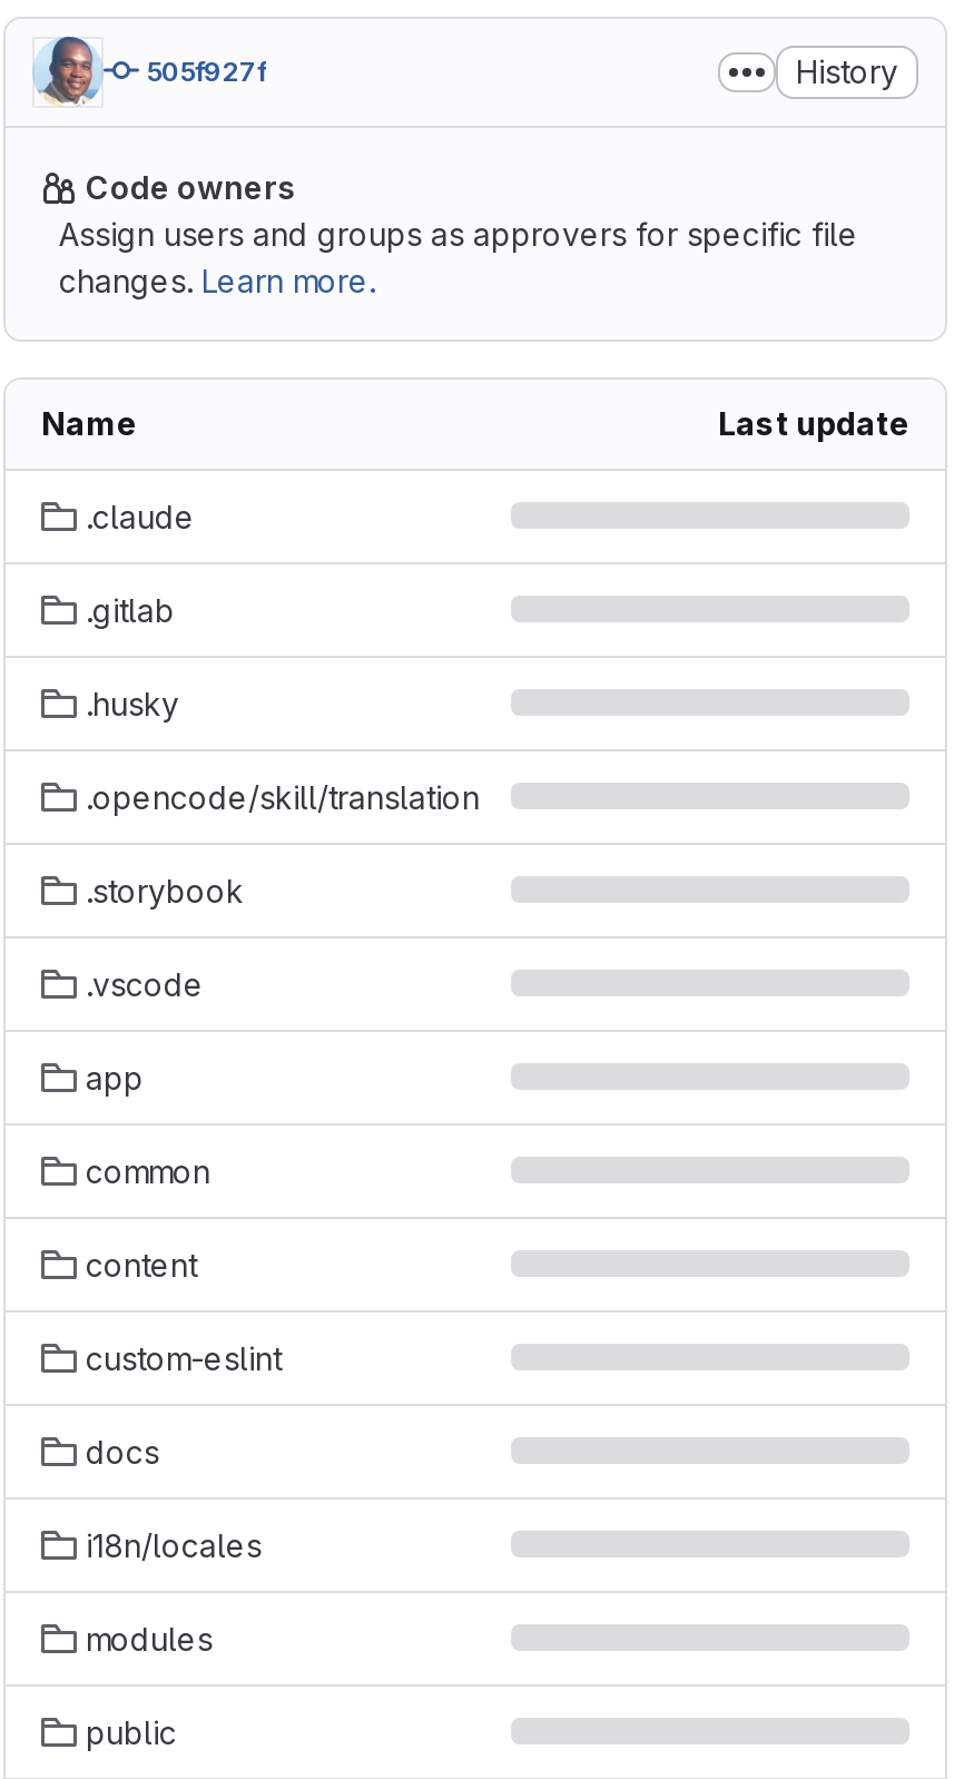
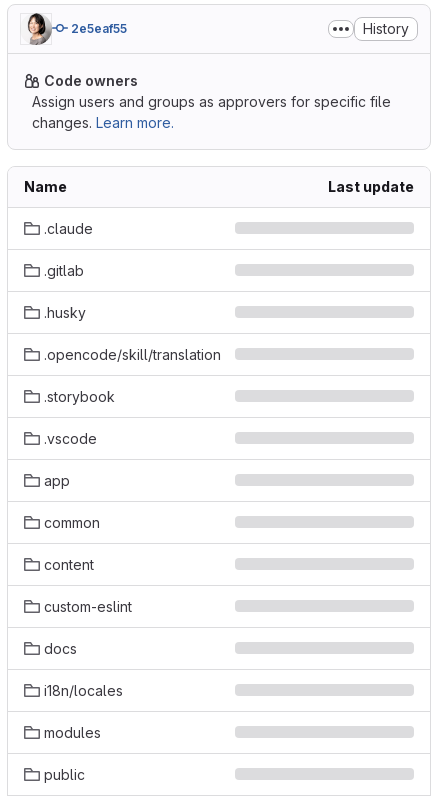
[32,35,266,108] [image] | 505f927f -> [21,13,127,46] [image] | 2e5eaf55

